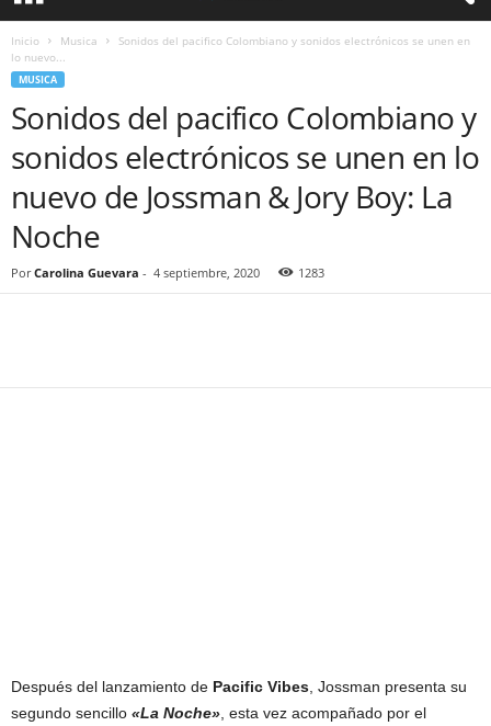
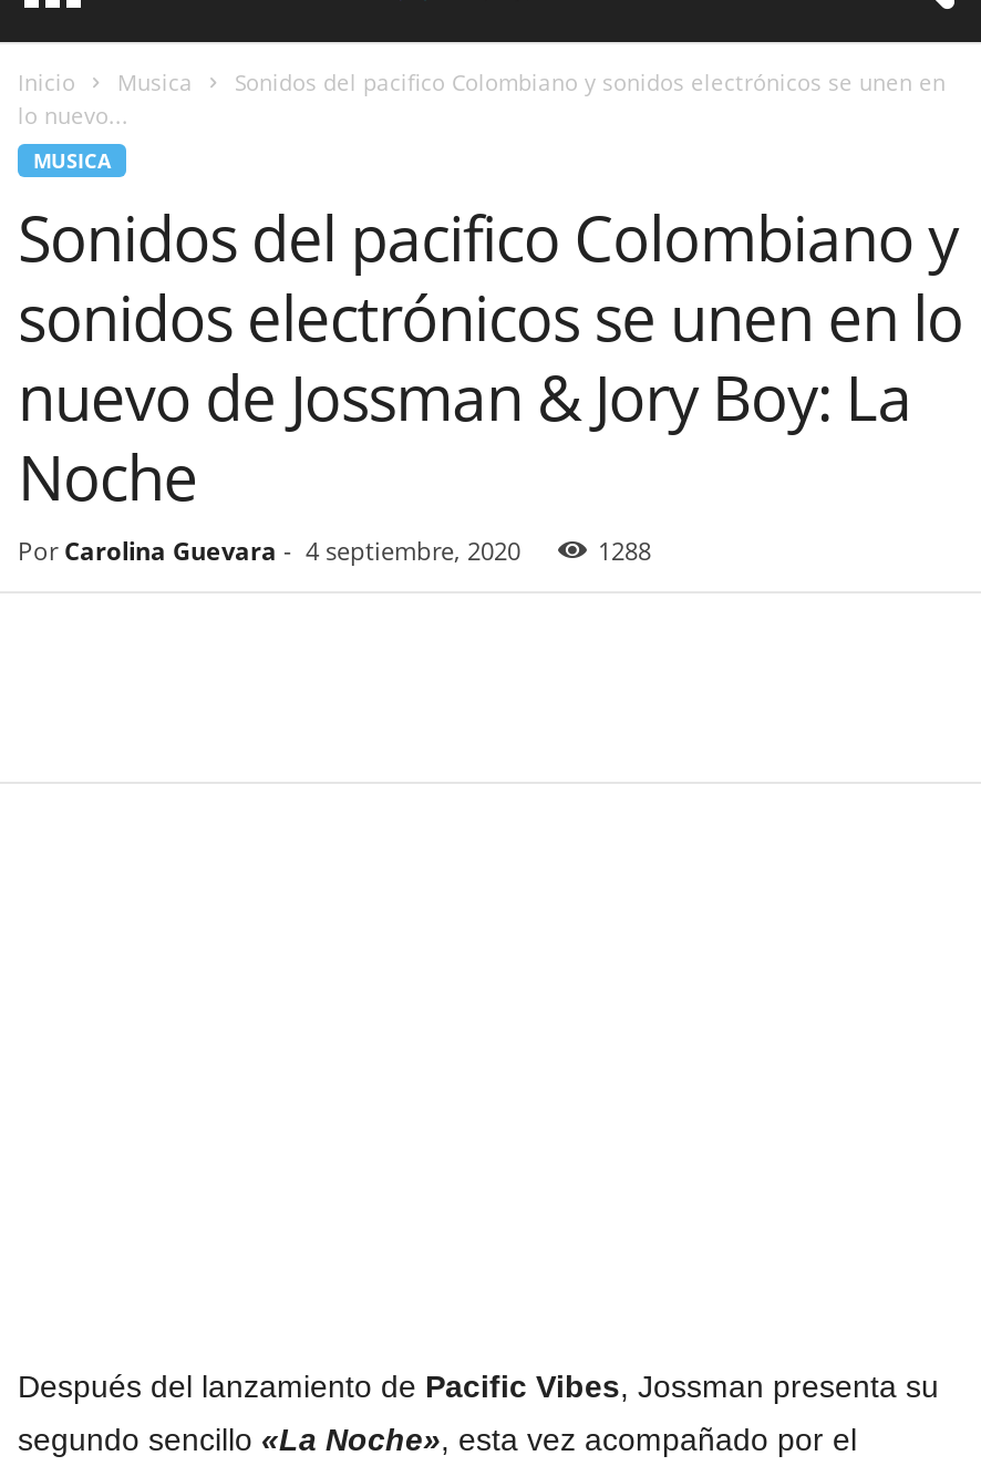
[298,264,324,281] 1283 -> [598,534,651,567] 1288

